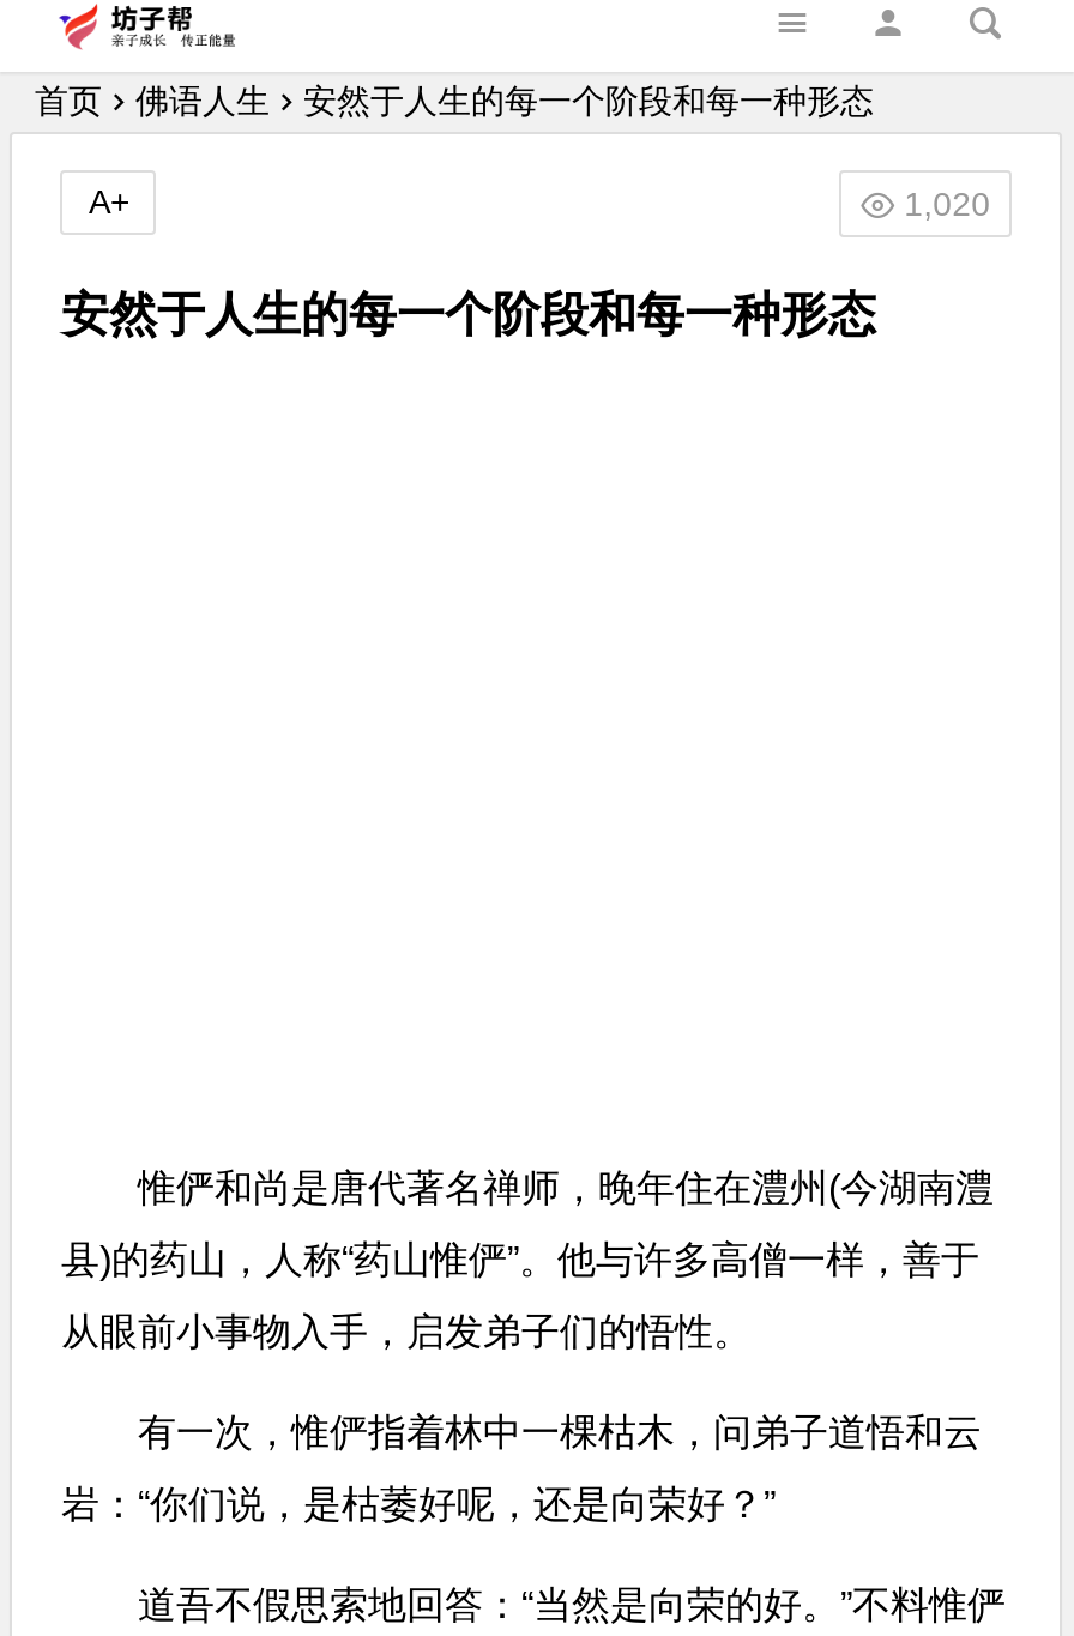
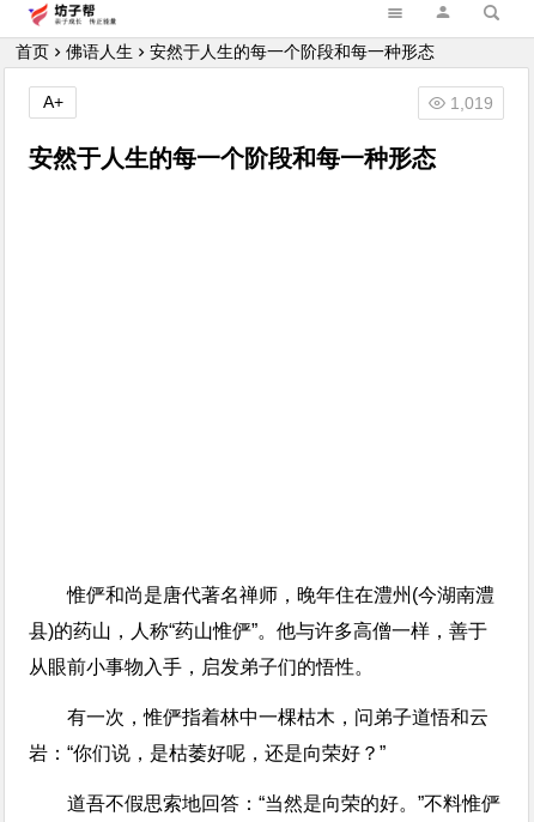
[894,185,990,223] 1,020 -> [446,93,493,113] 1,019

